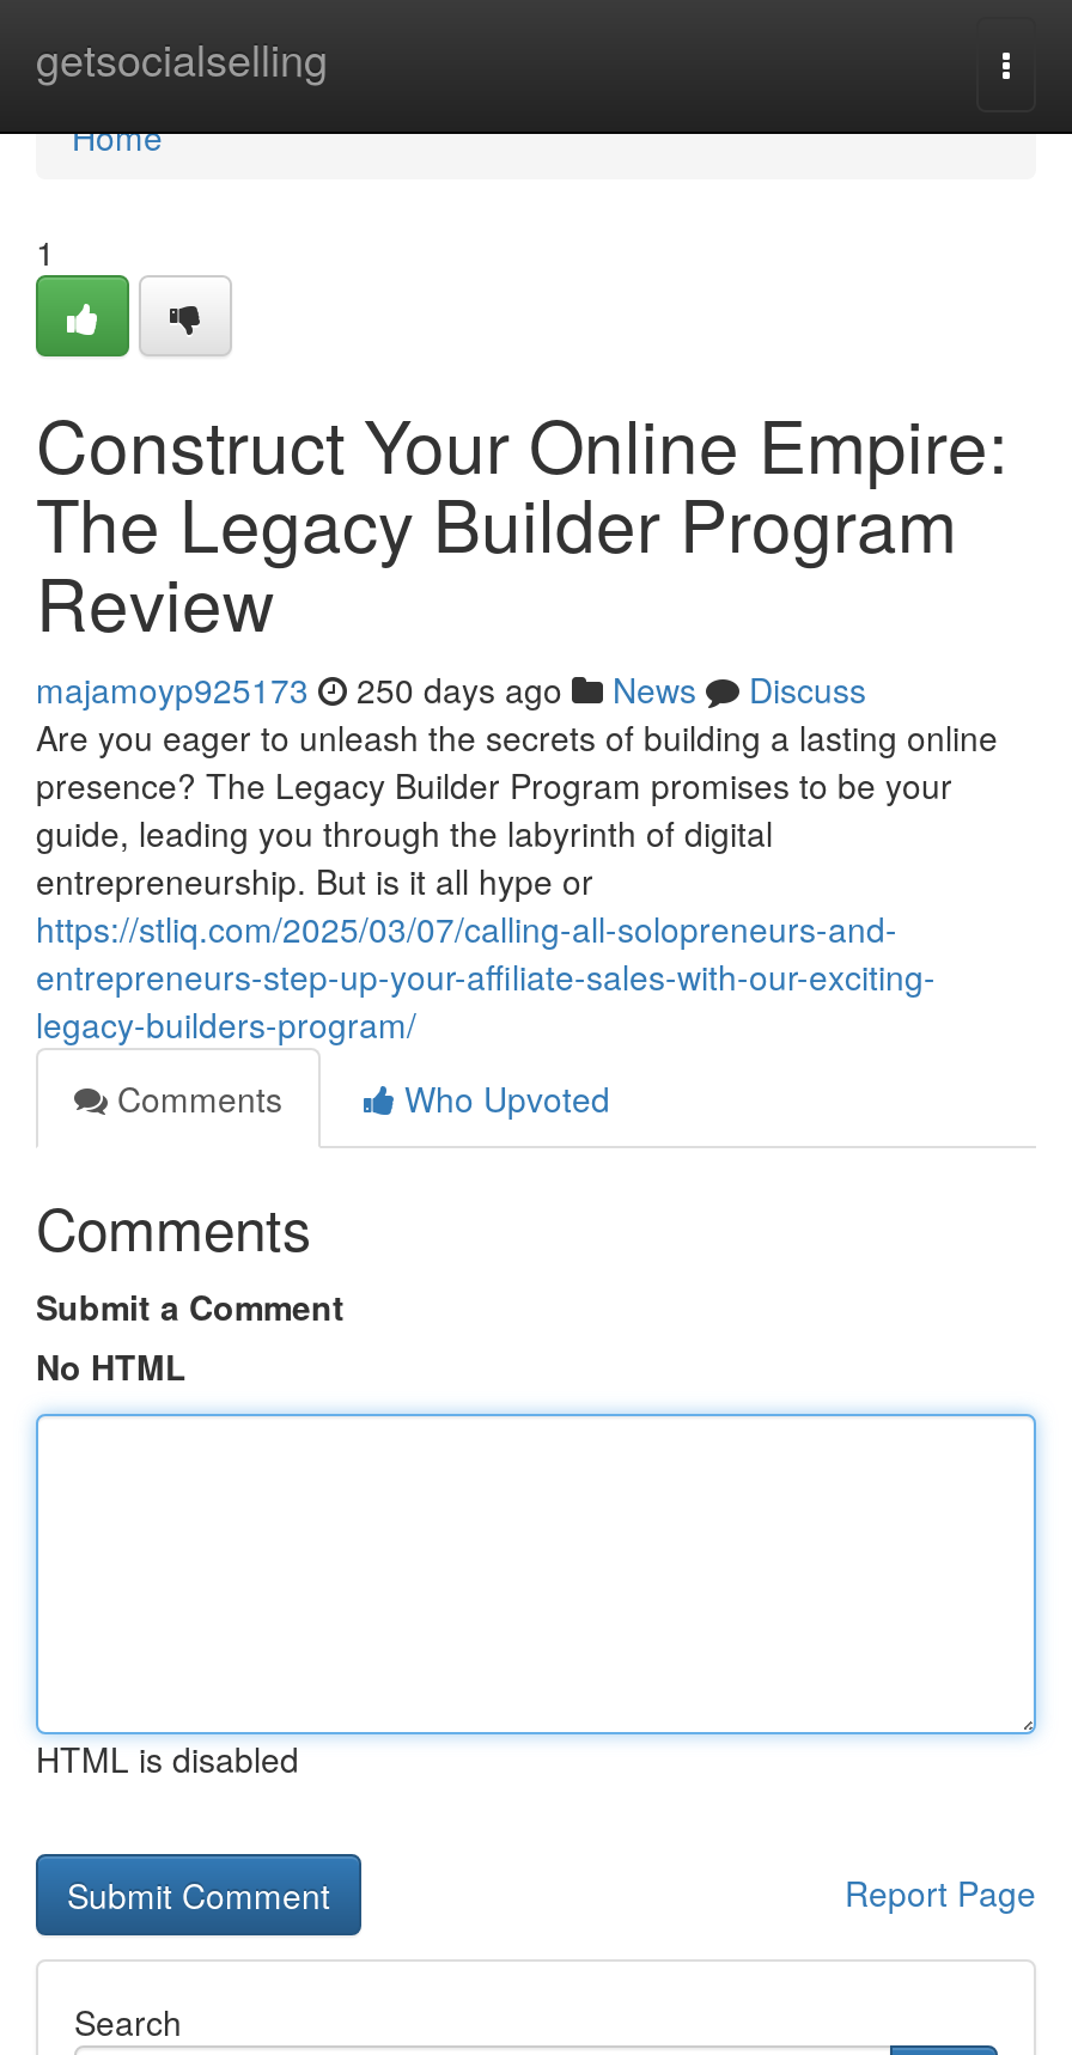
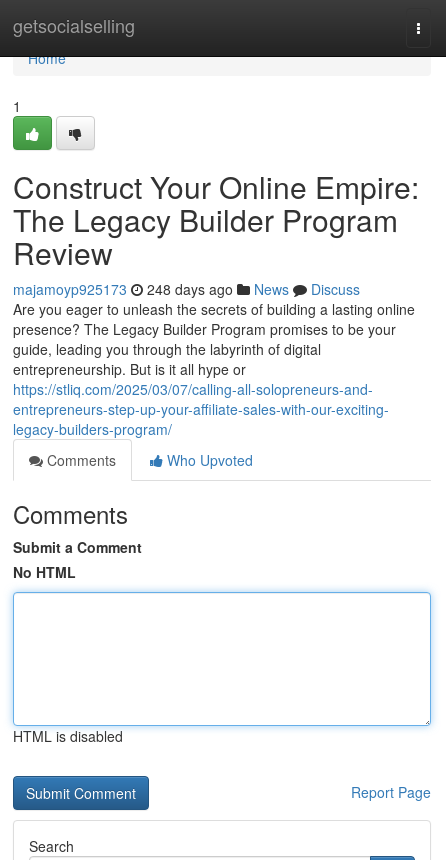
[36,665,866,713] majamoyp925173 250 days ago News Discuss -> [13,279,360,299] majamoyp925173 248 days ago News Discuss

